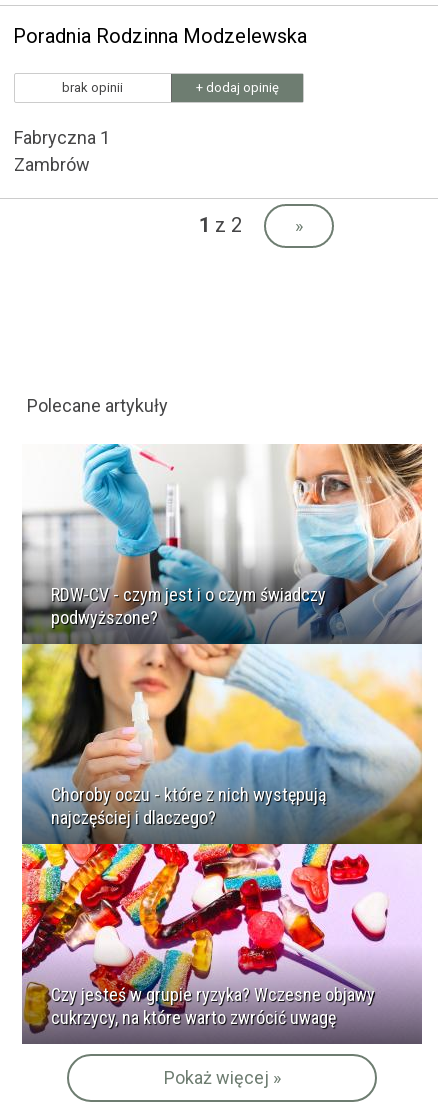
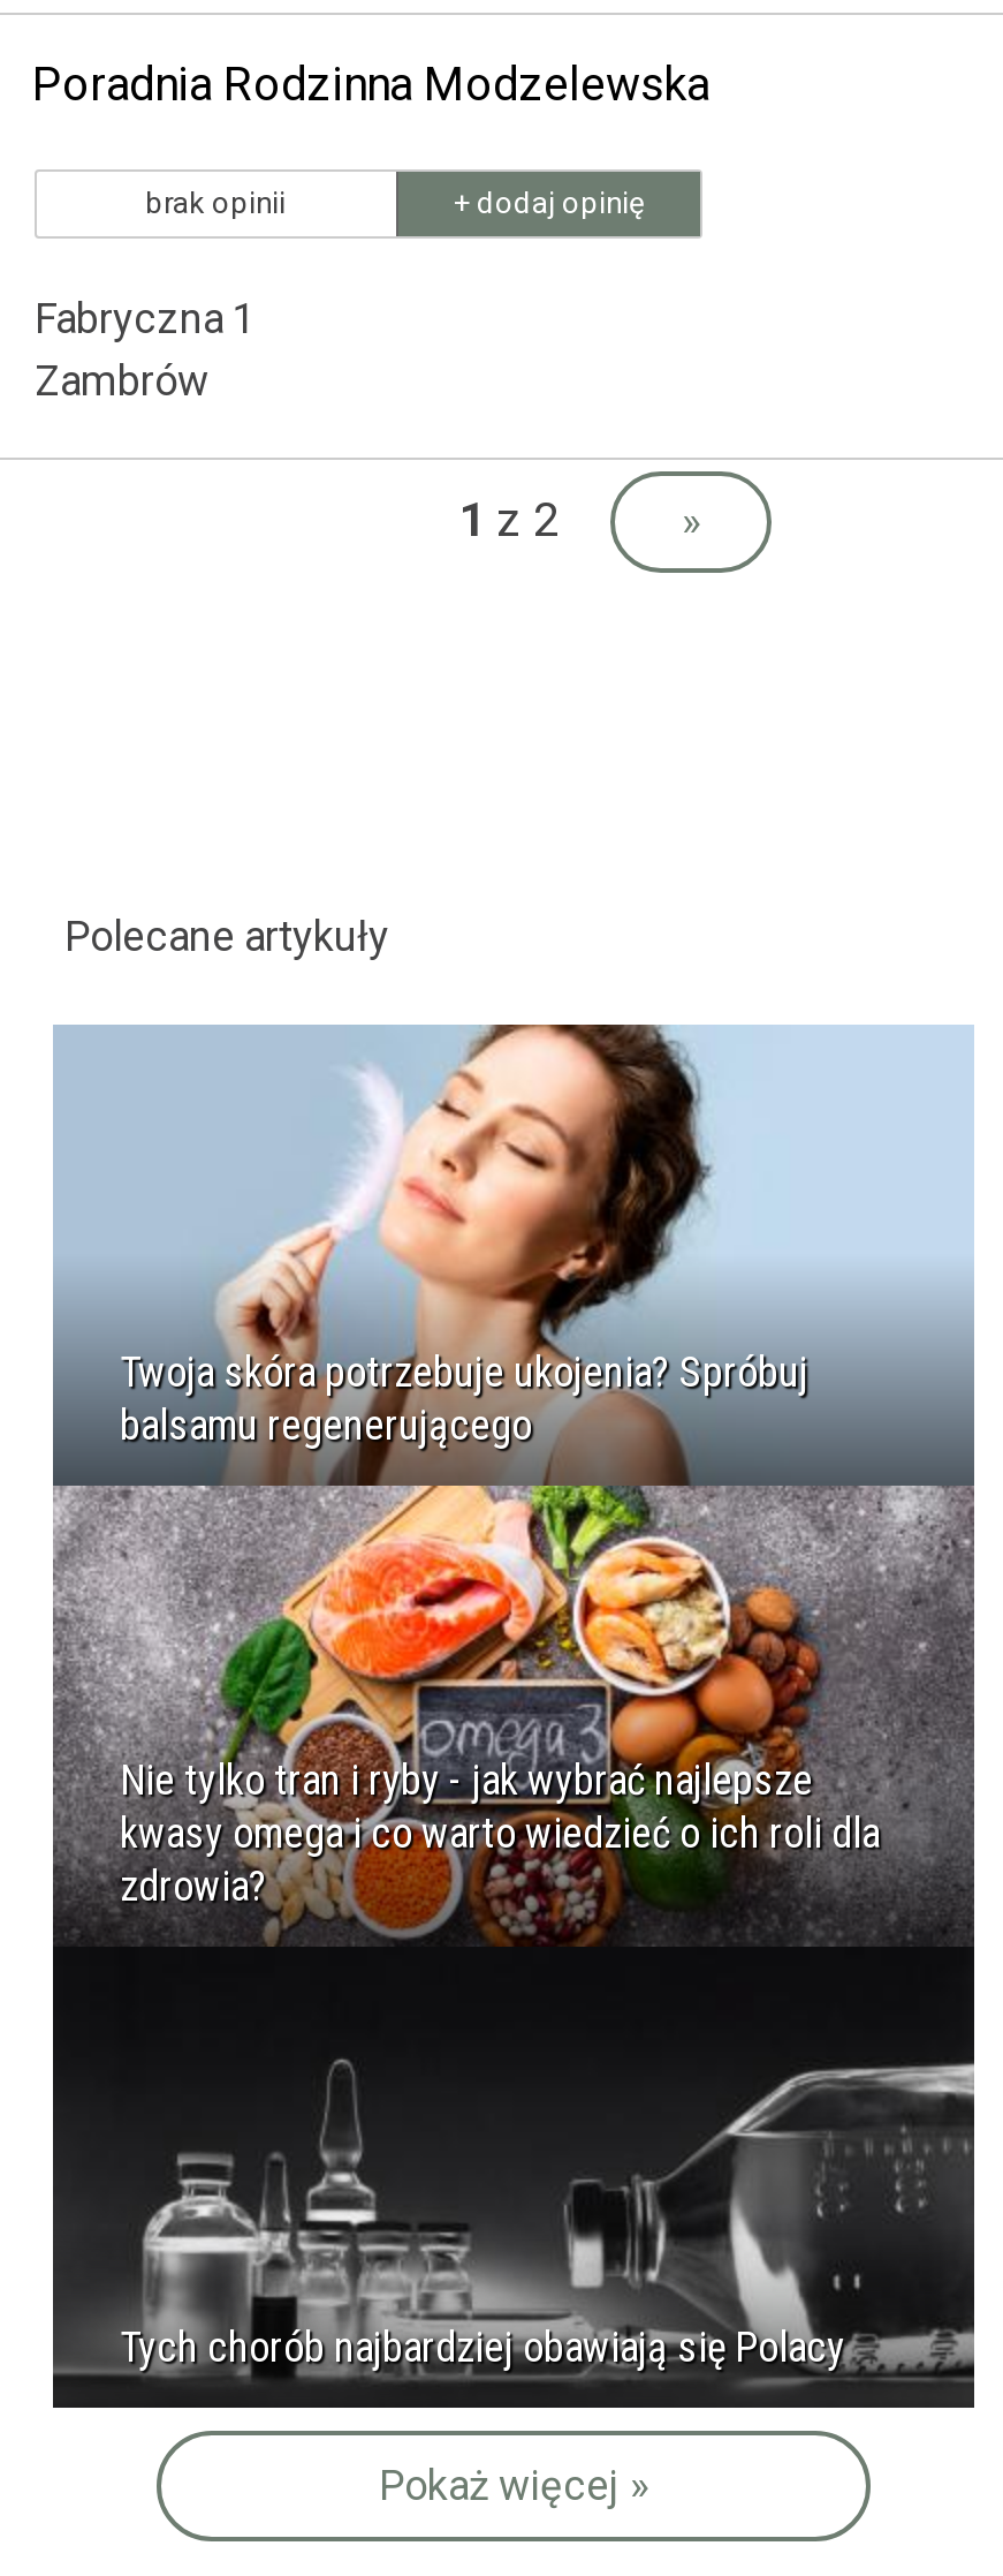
[21,443,423,1044] [image] | RDW-CV - czym jest i o czym świadczy | podwyższone? -> [51,1022,977,2405] [image] | Twoja skóra potrzebuje ukojenia? Spróbuj | balsamu regenerującego
[51,784,327,828] Choroby oczu - które z nich występują | najczęściej i dlaczego? -> [120,1755,880,1910] Nie tylko tran i ryby - jak wybrać najlepsze | kwasy omega i co warto wiedzieć o ich roli dla | zdrowia?
[51,984,375,1028] Czy jesteś w grupie ryzyka? Wczesne objawy | cukrzycy, na które warto zwrócić uwagę -> [120,2322,845,2371] Tych chorób najbardziej obawiają się Polacy

